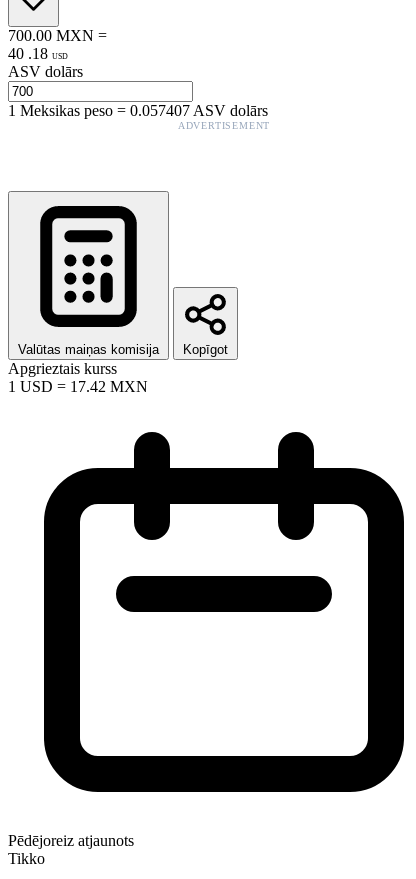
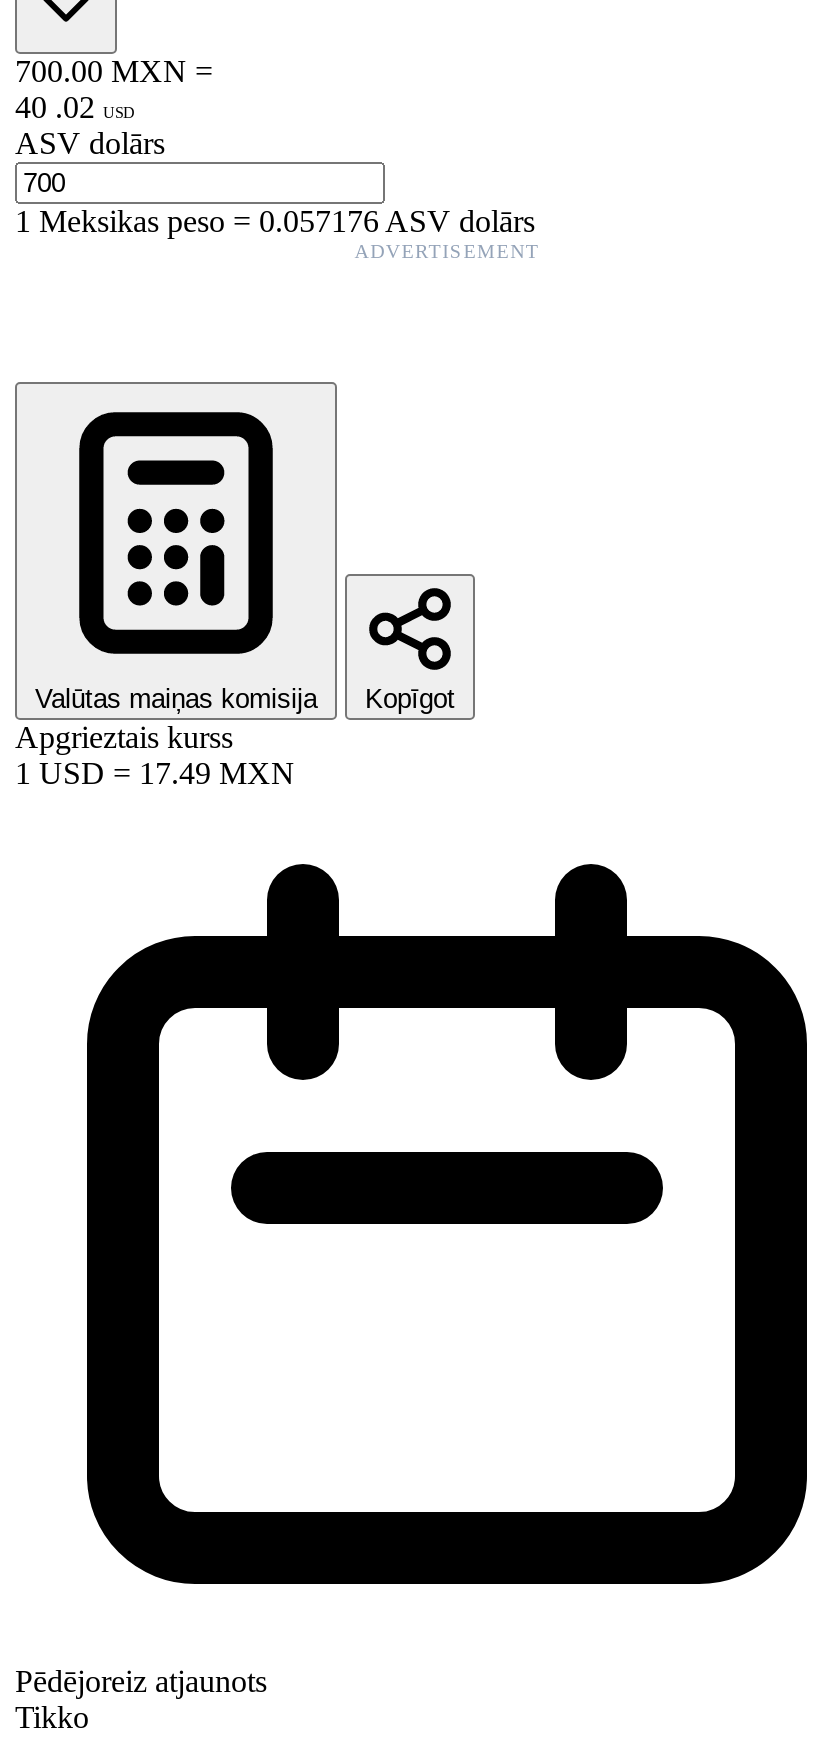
[8,45,68,62] 40 . 18 USD -> [15,90,135,124] 40 . 02 USD
[8,102,268,119] 1Meksikas peso=0.057407 ASV dolārs -> [15,204,535,238] 1Meksikas peso=0.057176 ASV dolārs
[8,378,148,395] 1 USD = 17.42 MXN -> [15,756,295,790] 1 USD = 17.49 MXN

